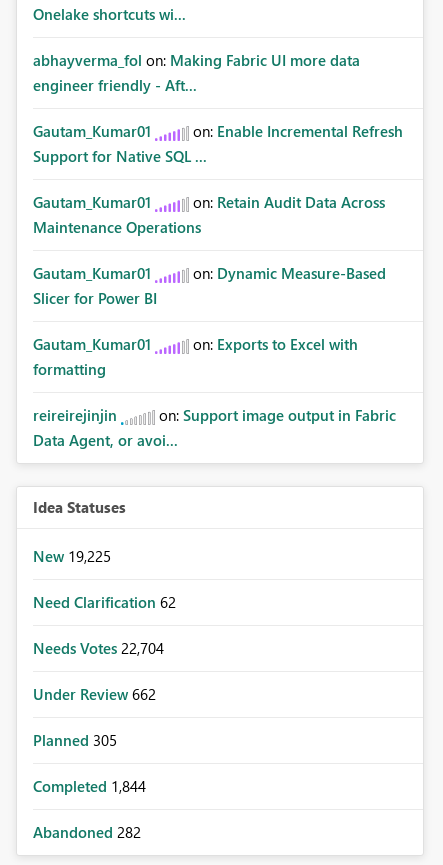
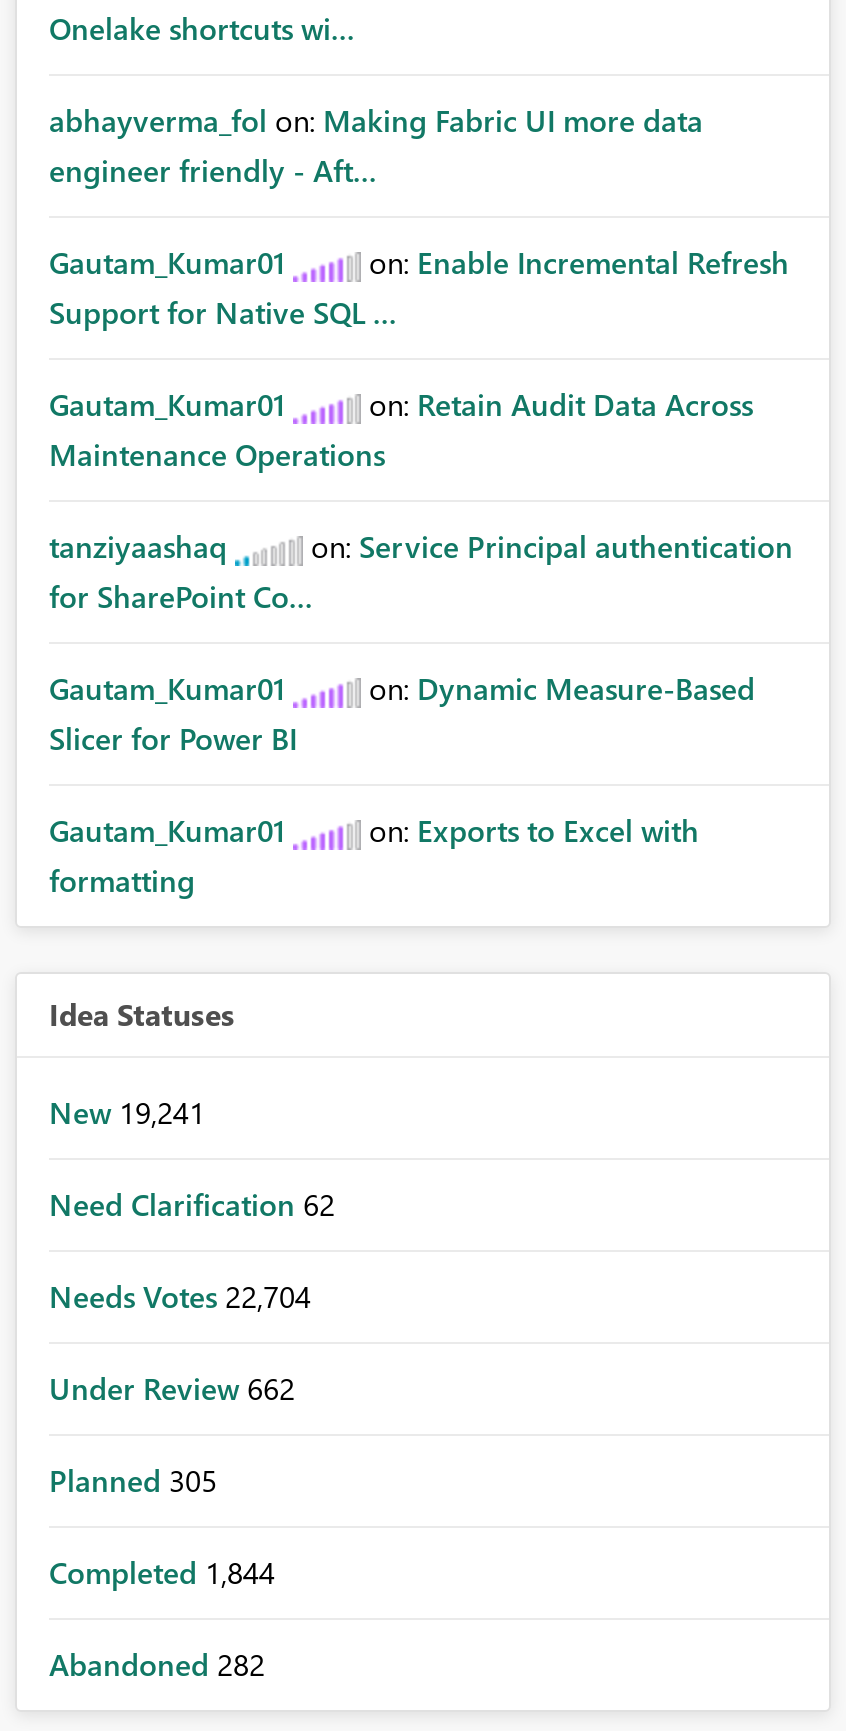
none -> [49,526,793,616] tanziyaashaq | on: Service Principal authentication | for SharePoint Co...
moved [33,263,386,379] -> [49,668,755,900]: Gautam_Kumar01 | on: Dynamic Measure-Based | Slicer for Power BI | Gautam_Kumar01 | on: Exports to Excel with | formatting
[33,405,396,450] reireirejinjin | on: Support image output in Fabric | Data Agent, or avoi... -> none
[33,546,111,566] New 19,225 -> [49,1092,205,1132] New 19,241

